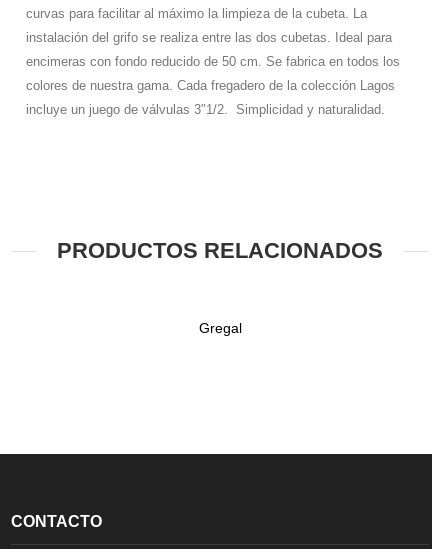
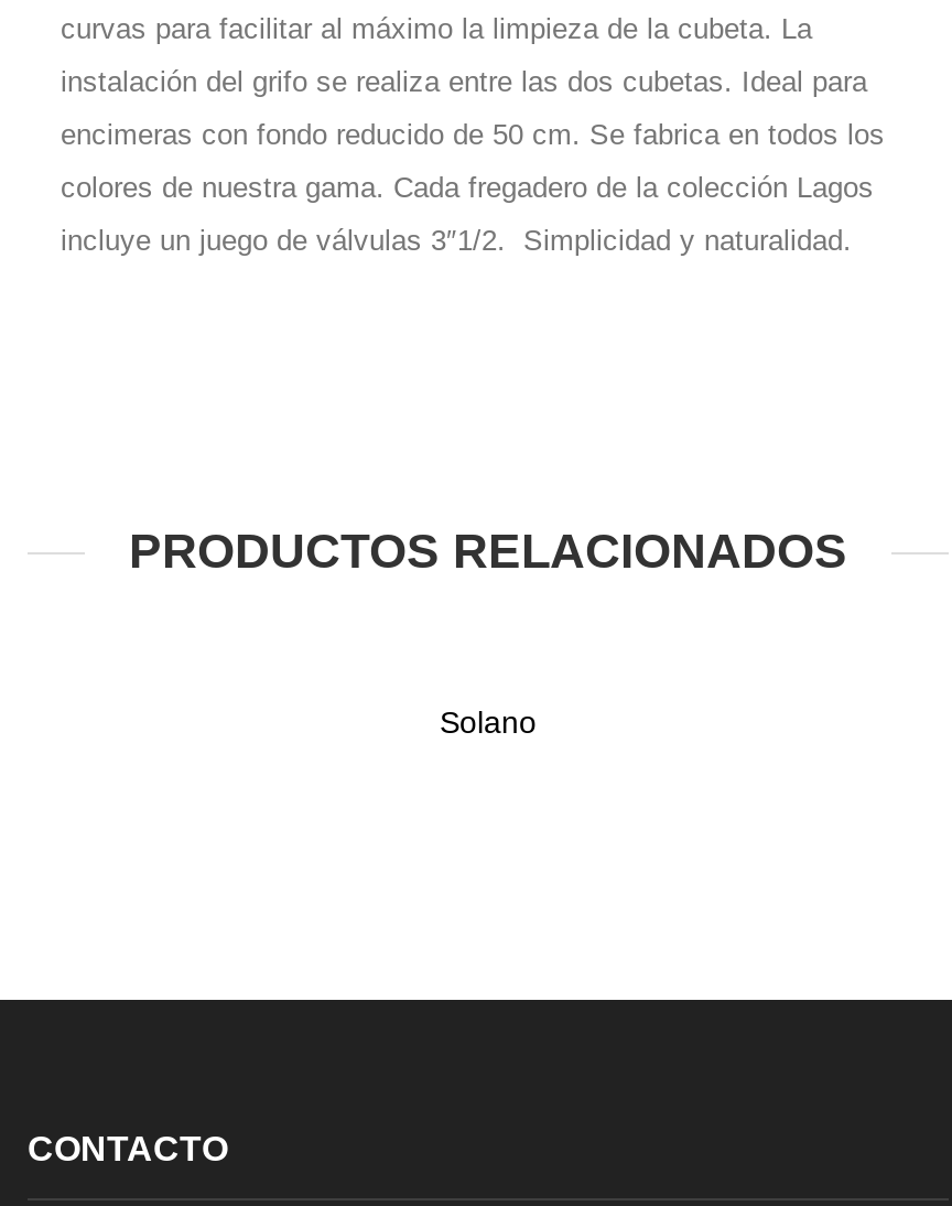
[198,320,241,336] Gregal -> [440,704,537,739] Solano

